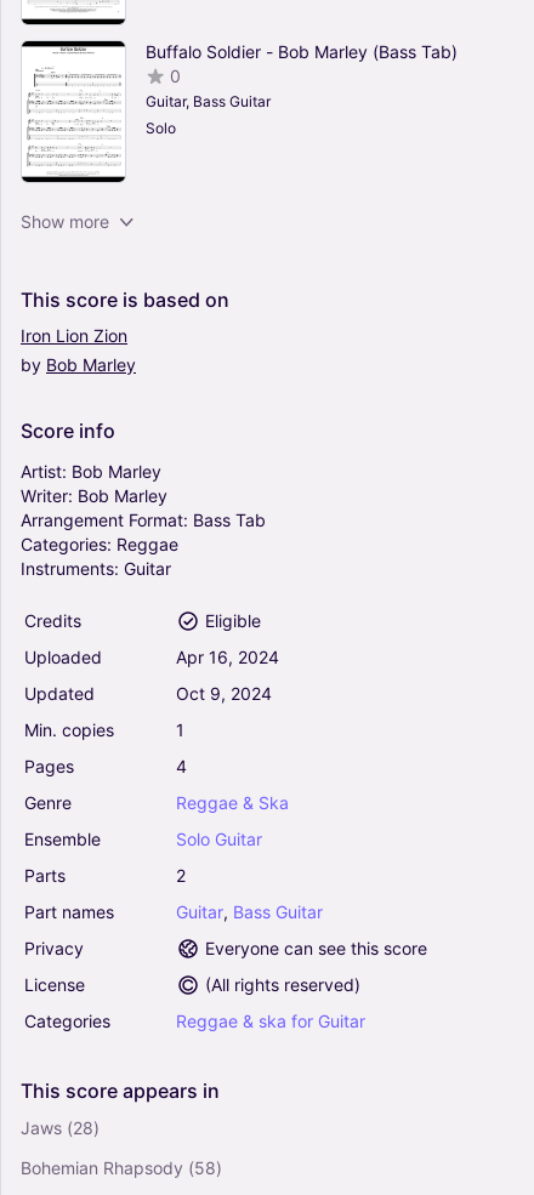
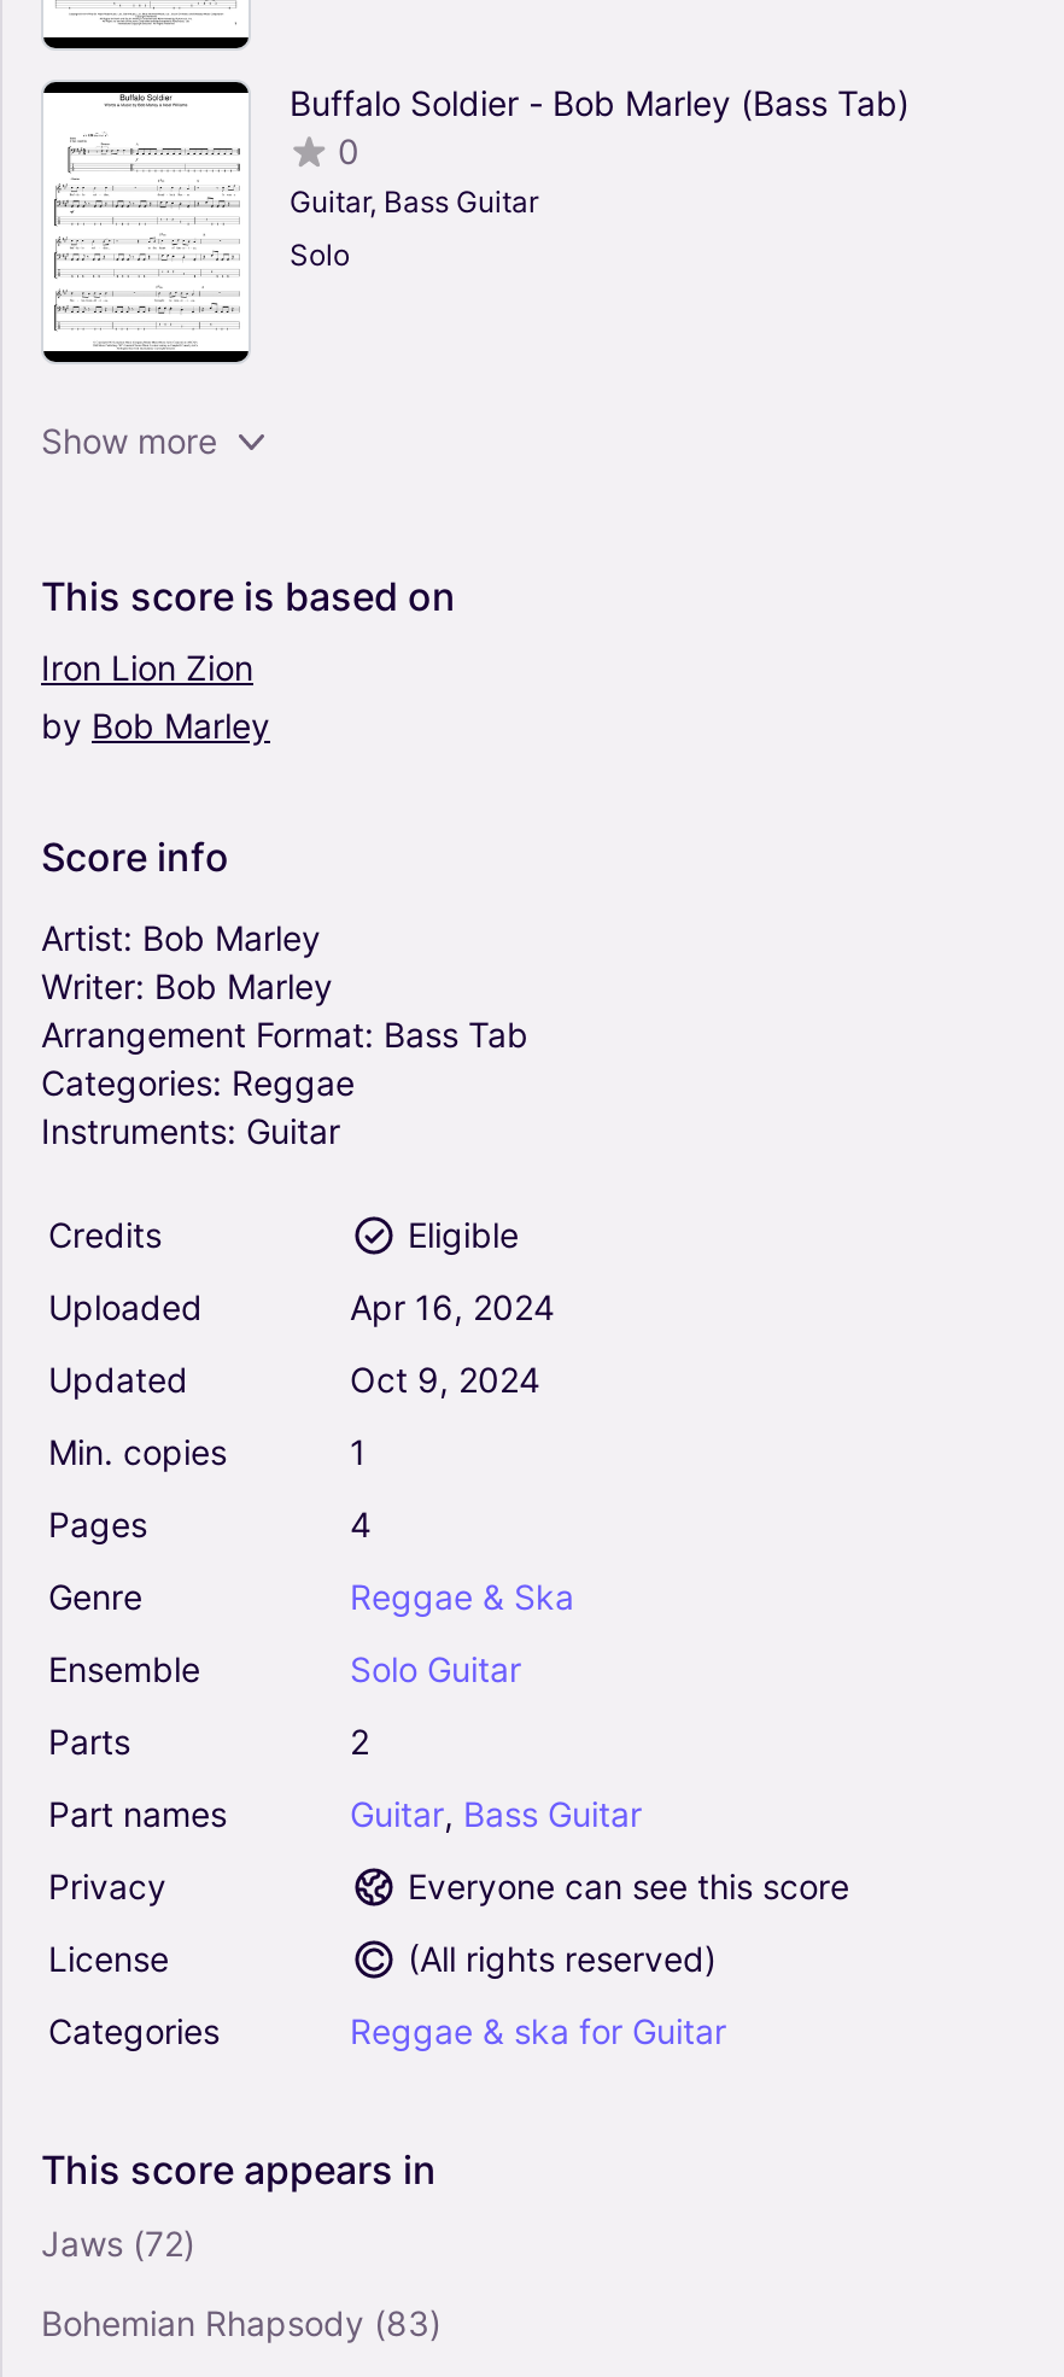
[21,1118,100,1138] Jaws (28) -> [41,2223,195,2264] Jaws (72)
[21,1158,222,1178] Bohemian Rhapsody (58) -> [41,2303,442,2344] Bohemian Rhapsody (83)

